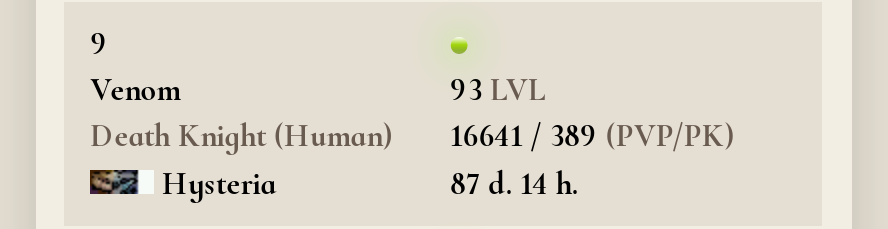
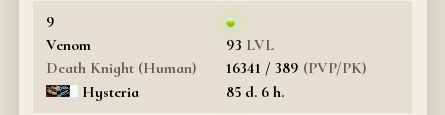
[90,117,598,157] Death Knight (Human) 16641 / 389 -> [46,58,299,78] Death Knight (Human) 16341 / 389
[450,163,578,203] 87 d. 14 h. -> [226,82,284,102] 85 d. 6 h.

